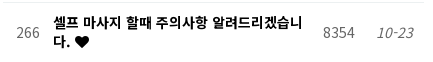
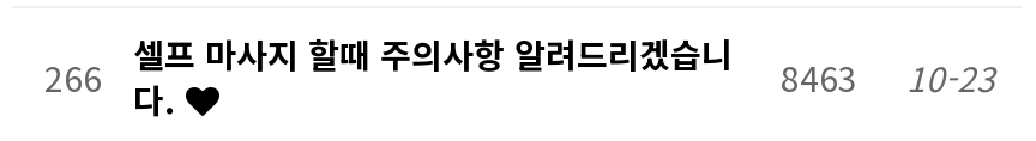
[16,12,413,51] 266 셀프 마사지 할때 주의사항 알려드리겠습니 다. 8354 10-23 -> [44,31,995,124] 266 셀프 마사지 할때 주의사항 알려드리겠습니 다. 8463 10-23

